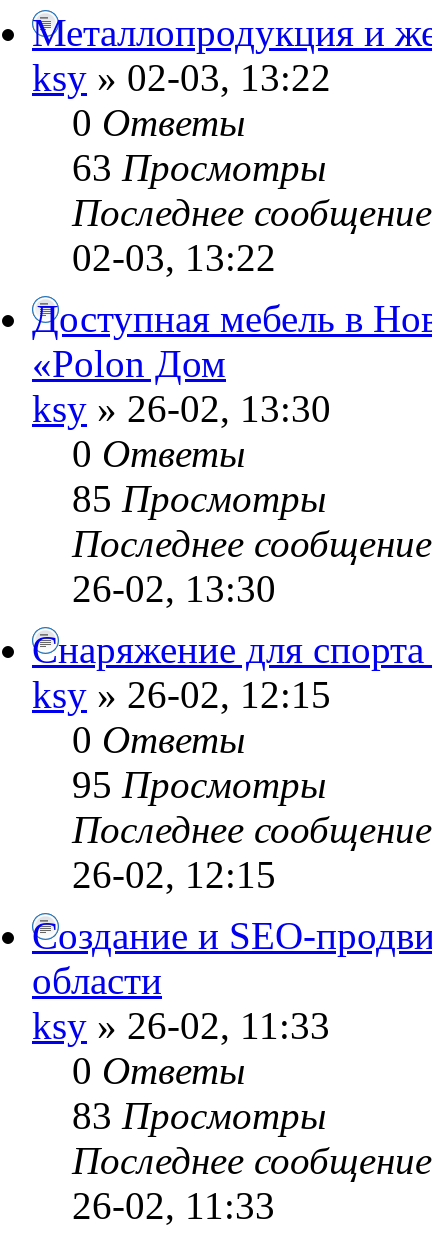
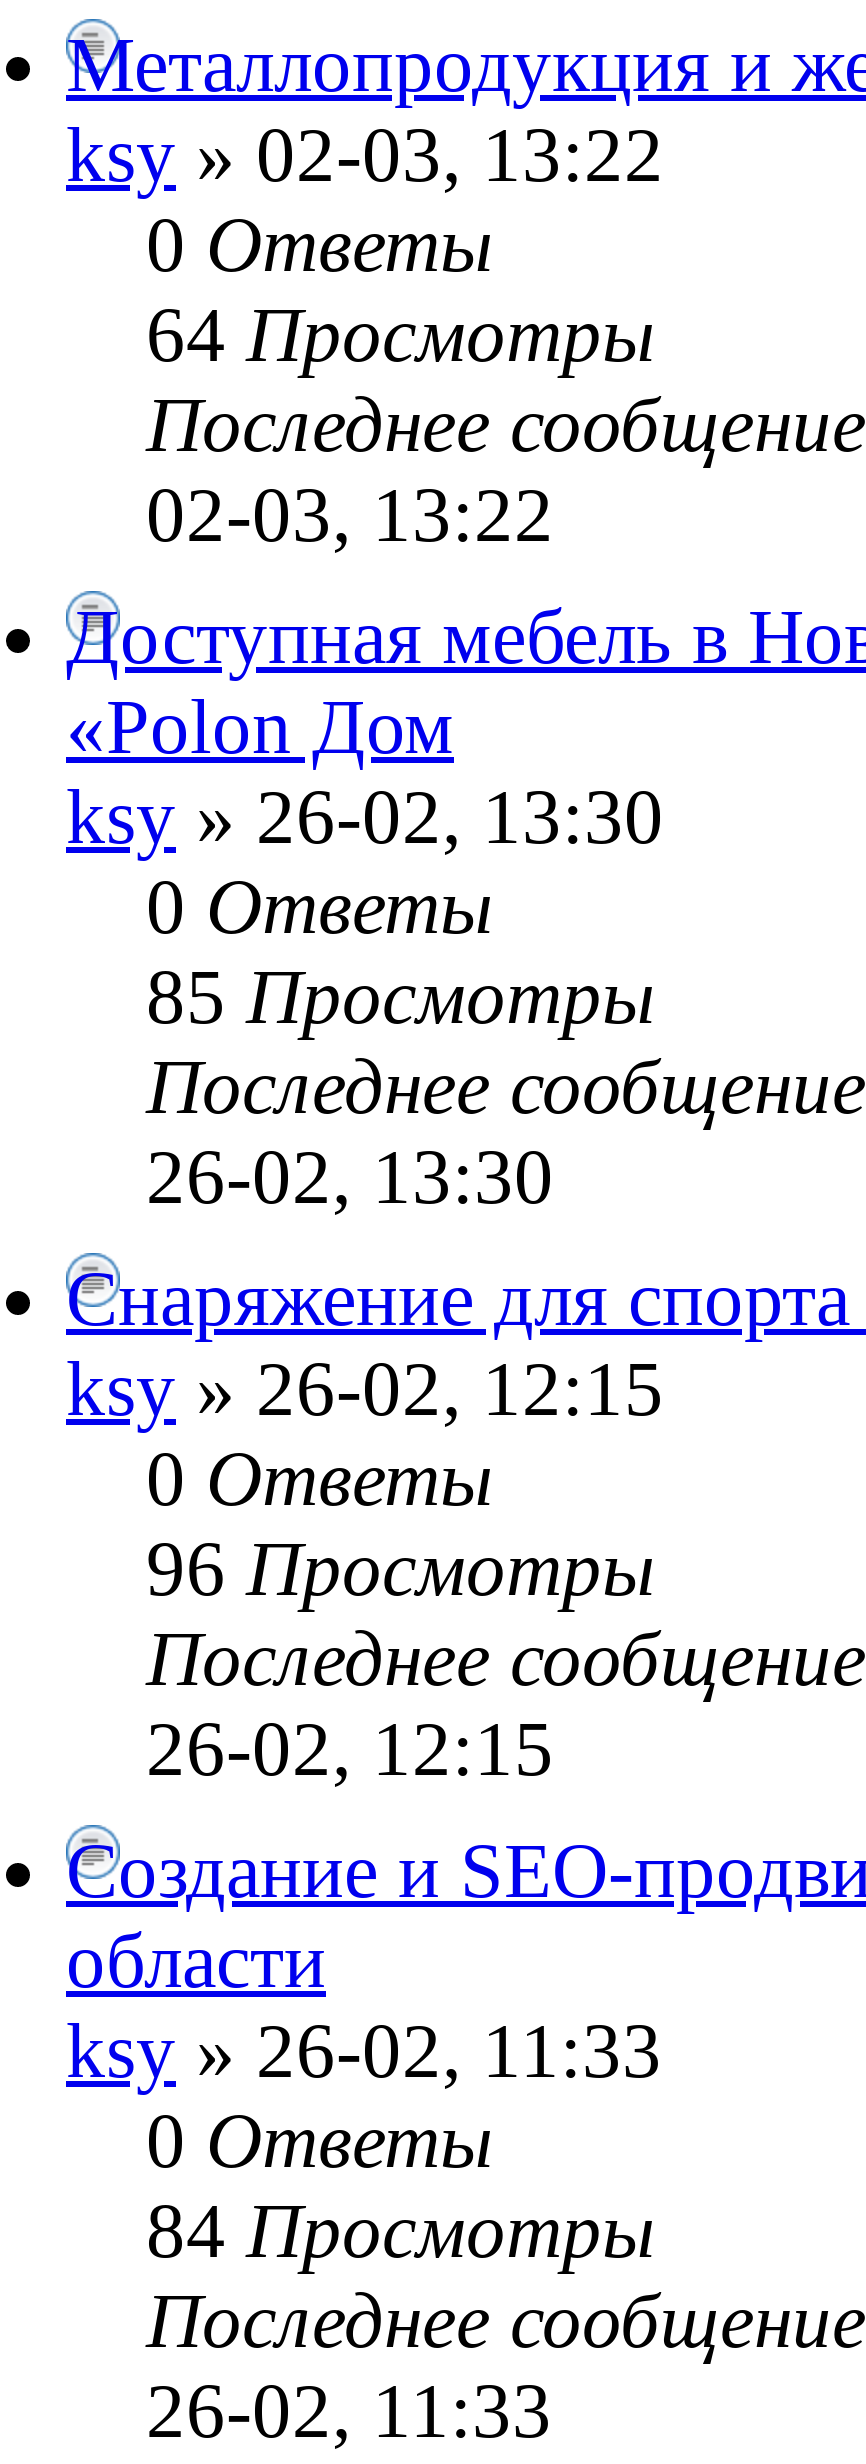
[72,146,326,189] 63 Просмотры -> [146,291,654,377] 64 Просмотры
[72,763,326,806] 95 Просмотры -> [146,1525,654,1611] 96 Просмотры
[72,1094,326,1137] 83 Просмотры -> [146,2187,654,2273] 84 Просмотры

